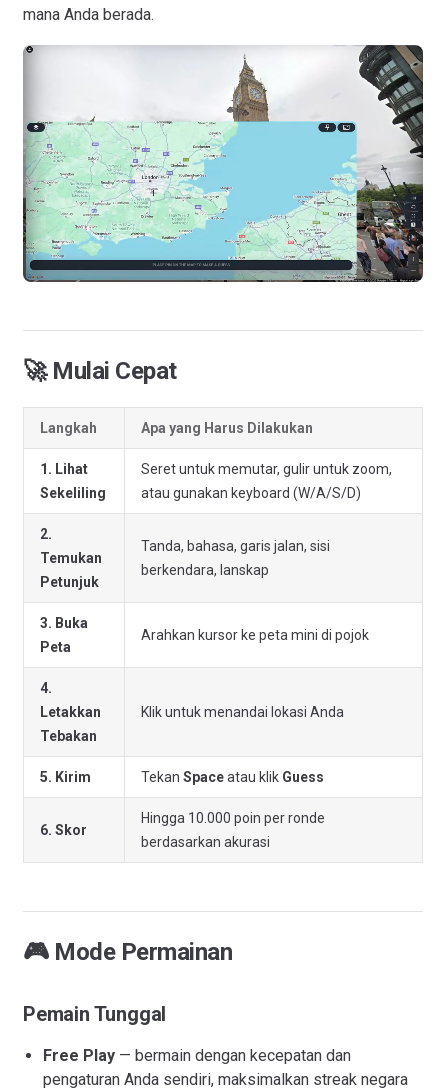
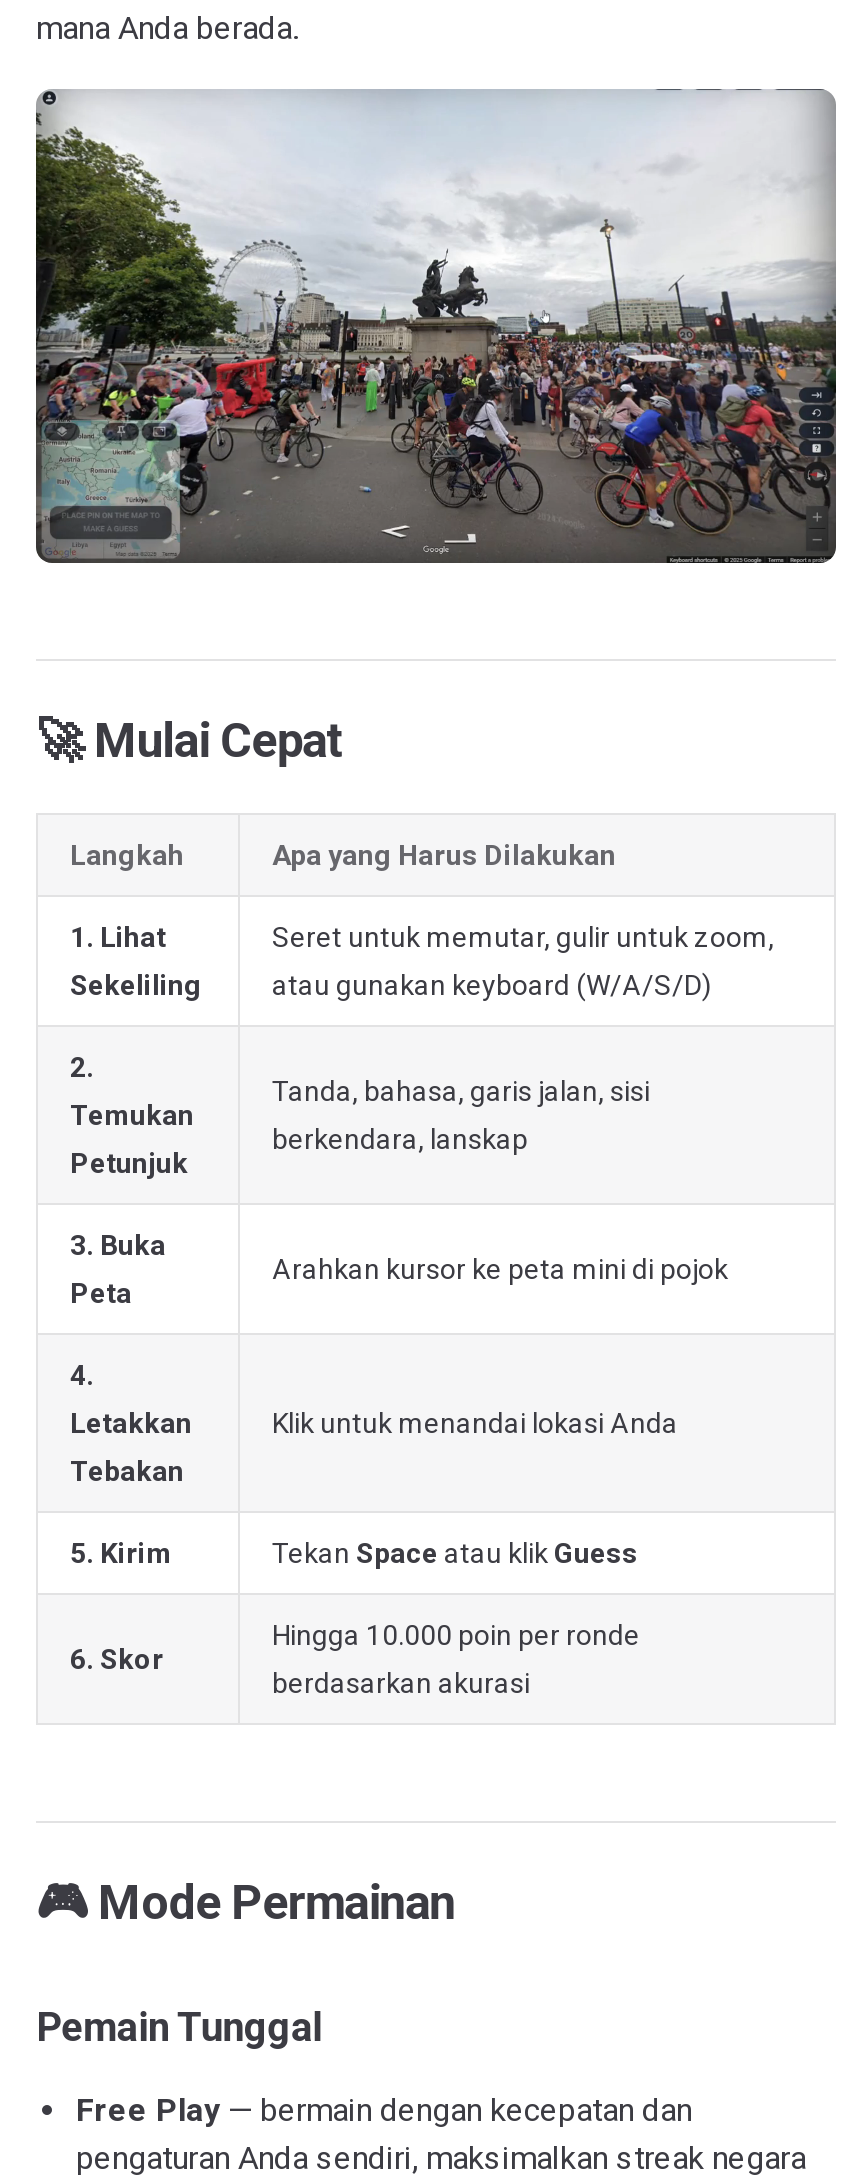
[22,44,423,282] [image] -> [36,89,836,561] [image]

